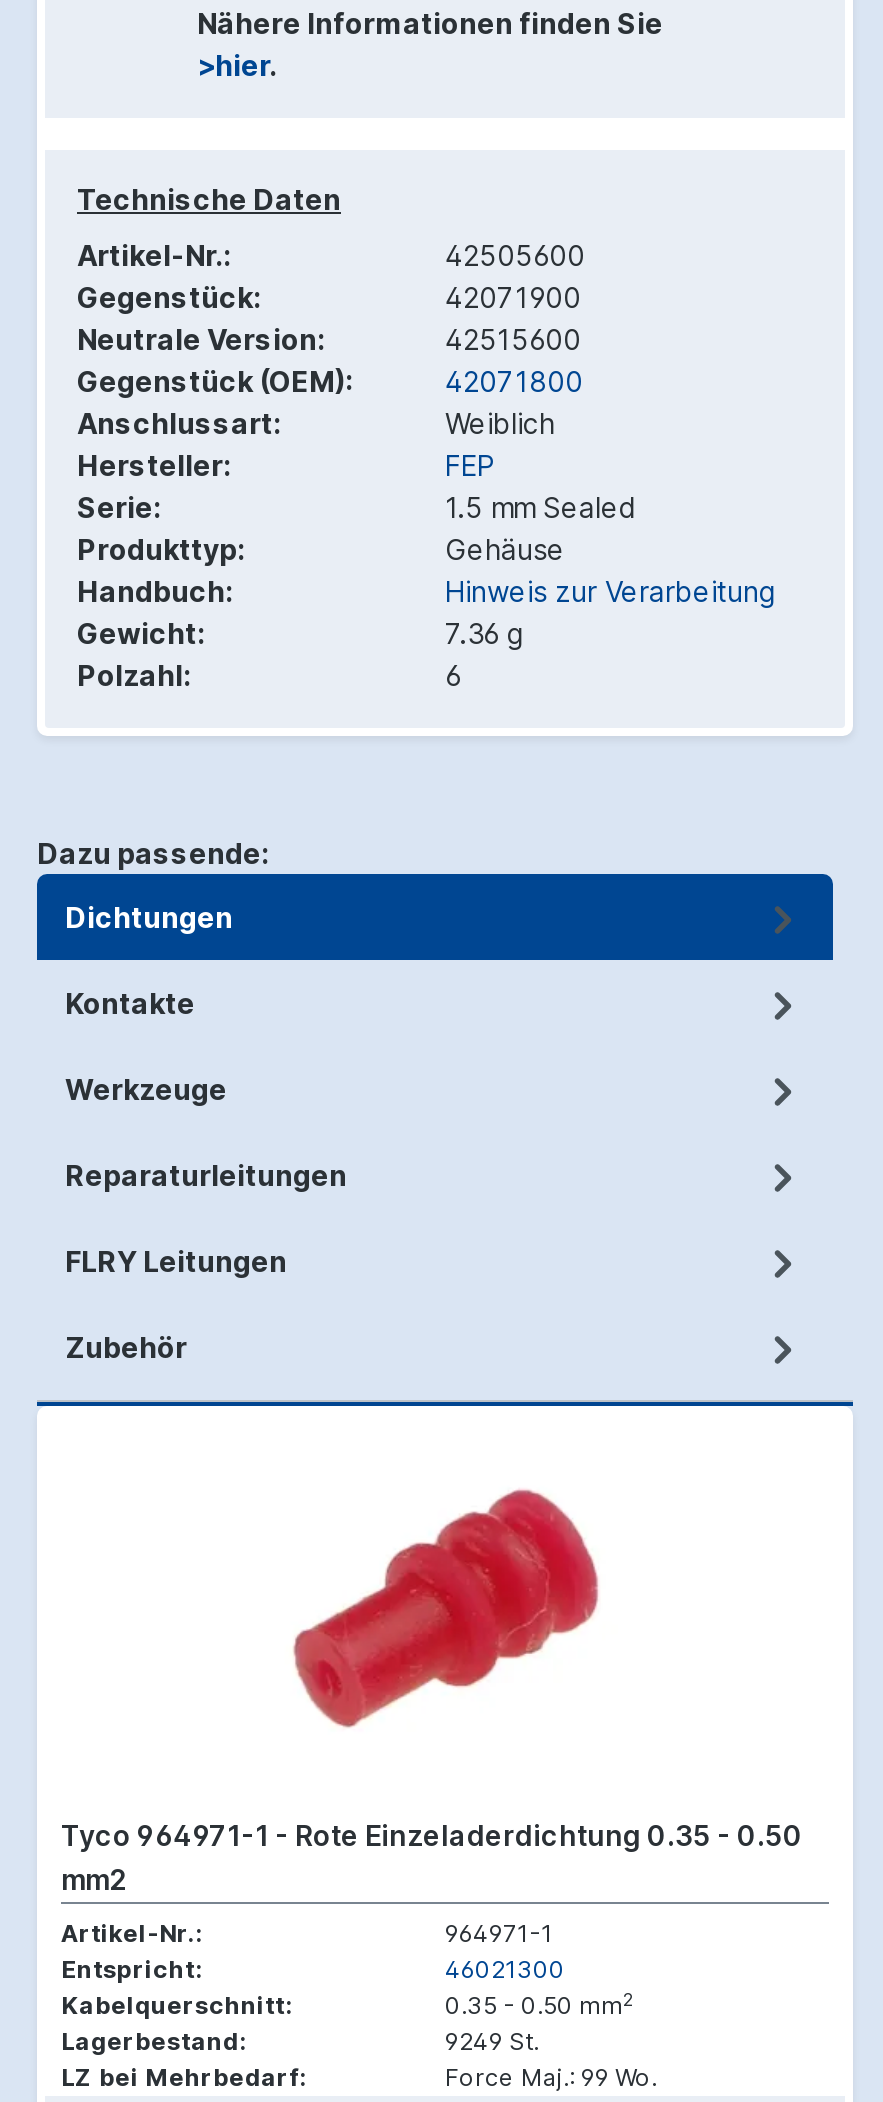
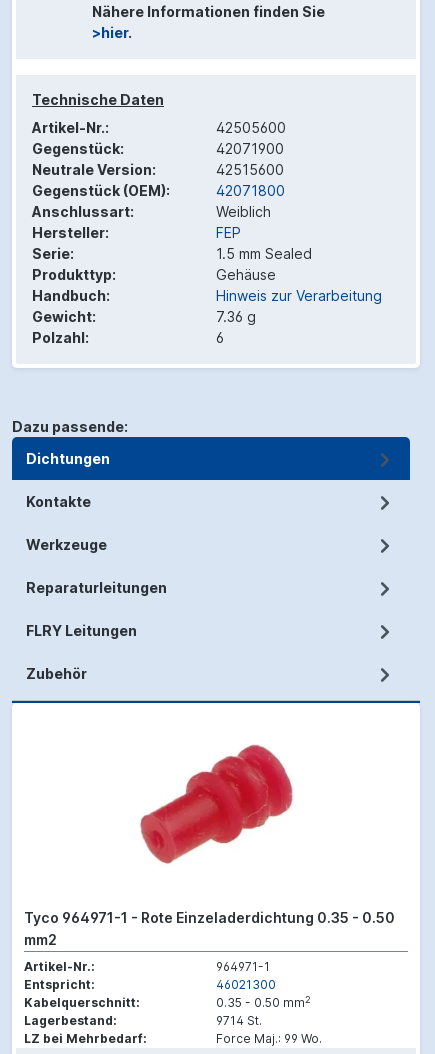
[445,2026,539,2056] 9249 St. -> [216,1013,262,1028] 9714 St.

